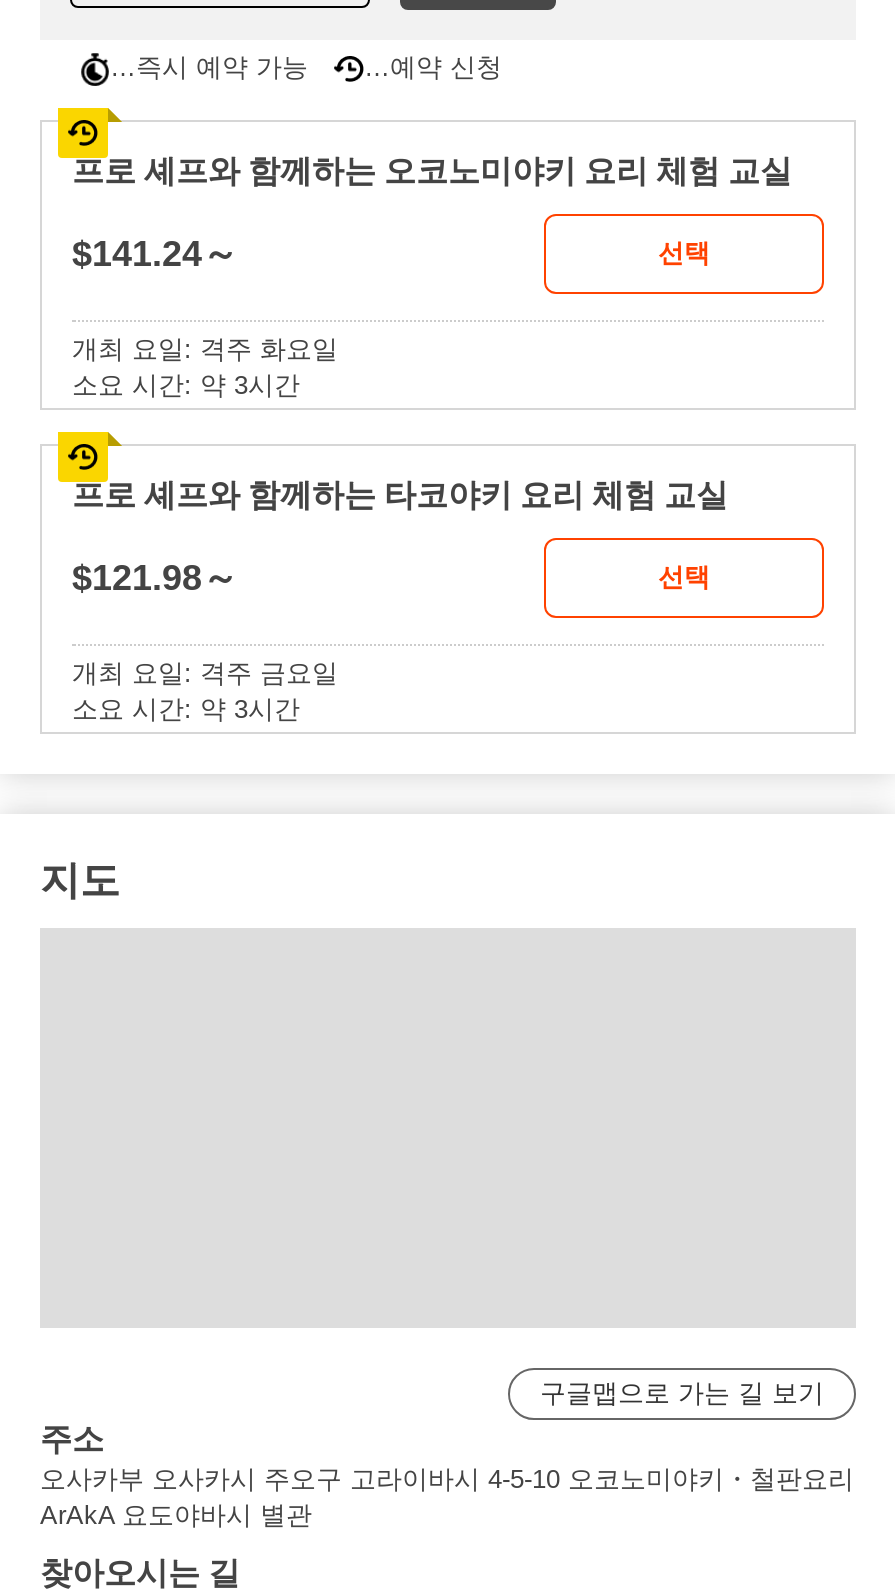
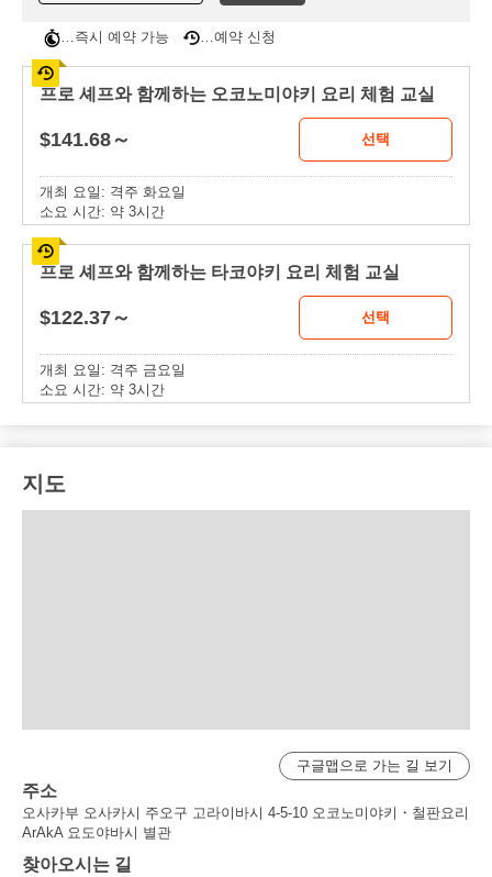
[72,234,238,274] $141.24～ -> [40,129,131,151] $141.68～
[72,558,238,598] $121.98～ -> [40,307,131,329] $122.37～

